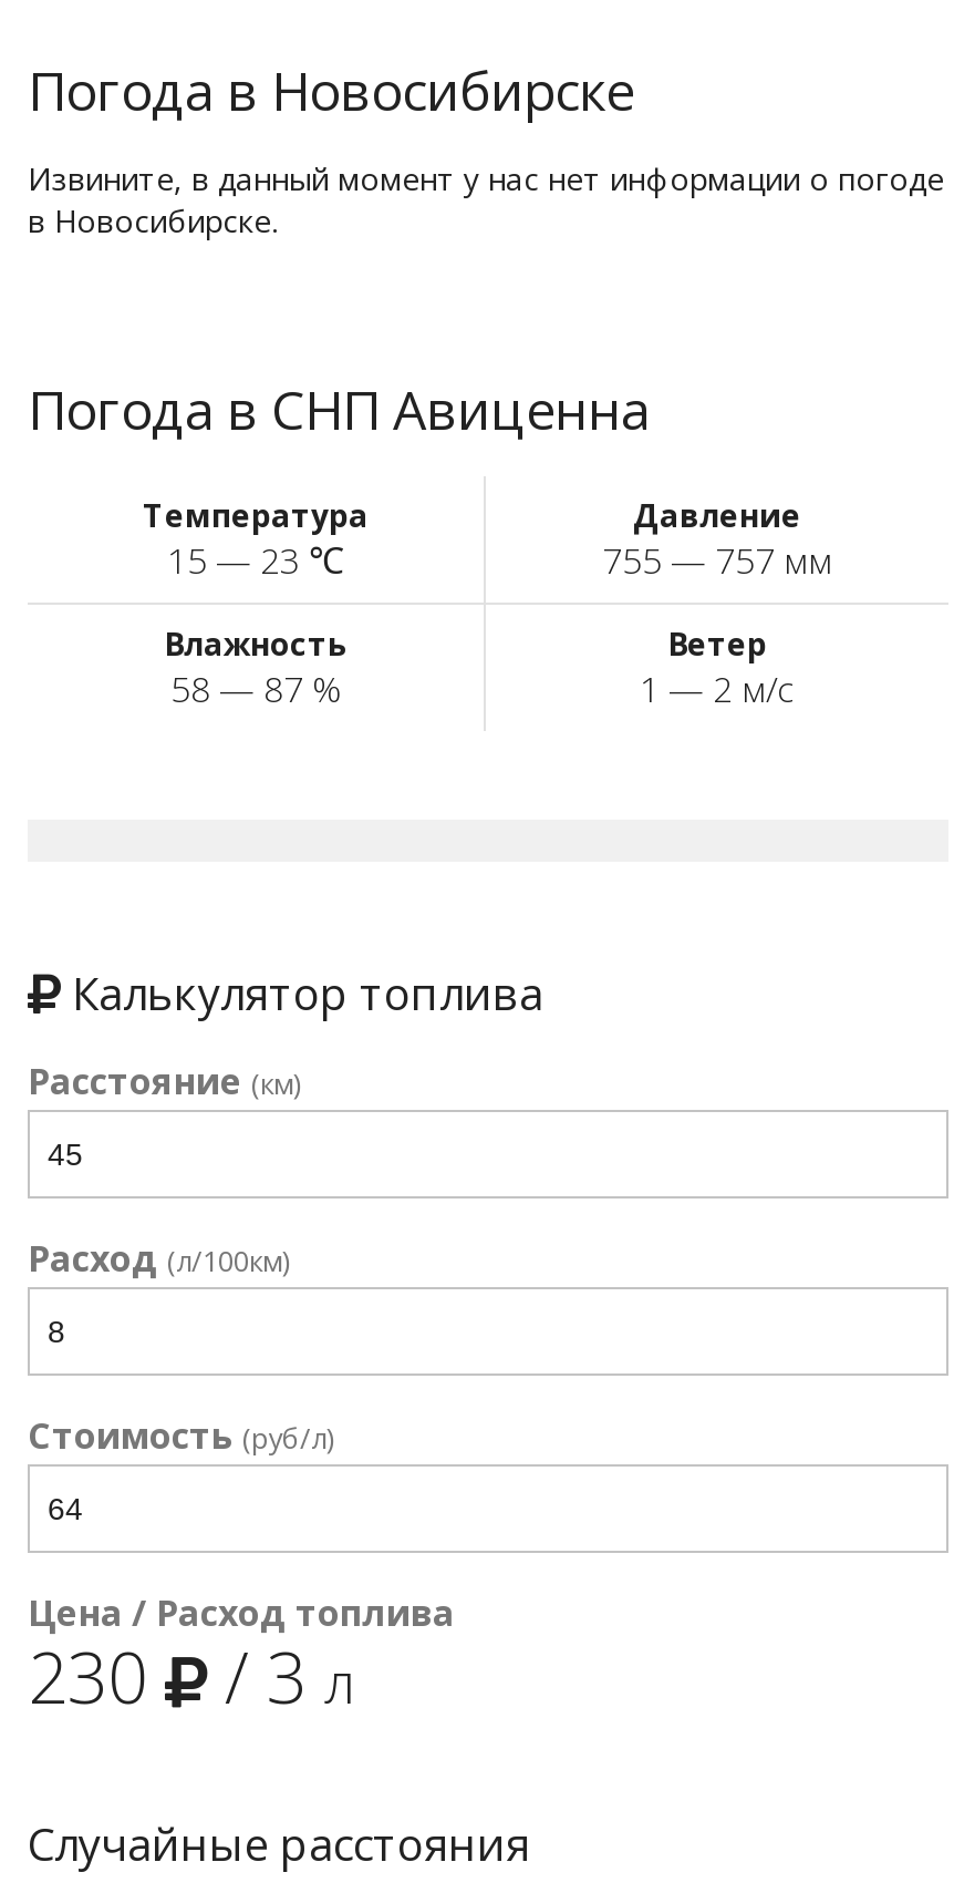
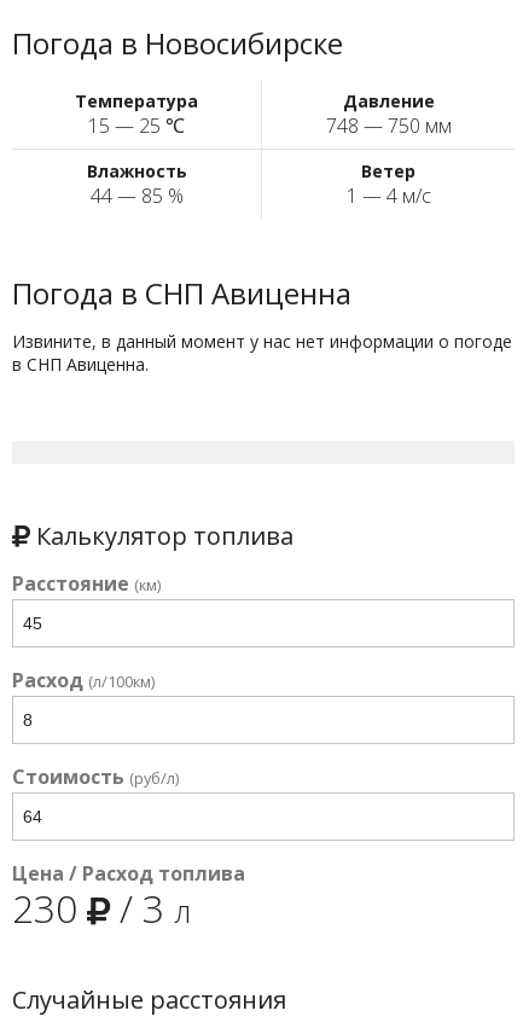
moved [28,157,944,445] -> [12,273,512,353]: Погода в СНП Авиценна | Извините, в данный момент у нас нет информации о погоде
[28,199,278,241] в Новосибирске. -> none
moved [143,494,801,536] -> [75,89,434,112]: Температура | Давление
[167,536,344,585] 15 — 23 ℃ -> [88,112,185,139] 15 — 25 ℃
[602,536,832,585] 755 — 757 мм -> [326,112,451,139] 748 — 750 мм
moved [164,623,767,665] -> [86,159,416,182]: Влажность | Ветер
[170,665,341,713] 58 — 87 % -> [90,182,183,209] 44 — 85 %
[640,665,795,713] 1 — 2 м/с -> [12,182,431,376] 1 — 4 м/с | в СНП Авиценна.

